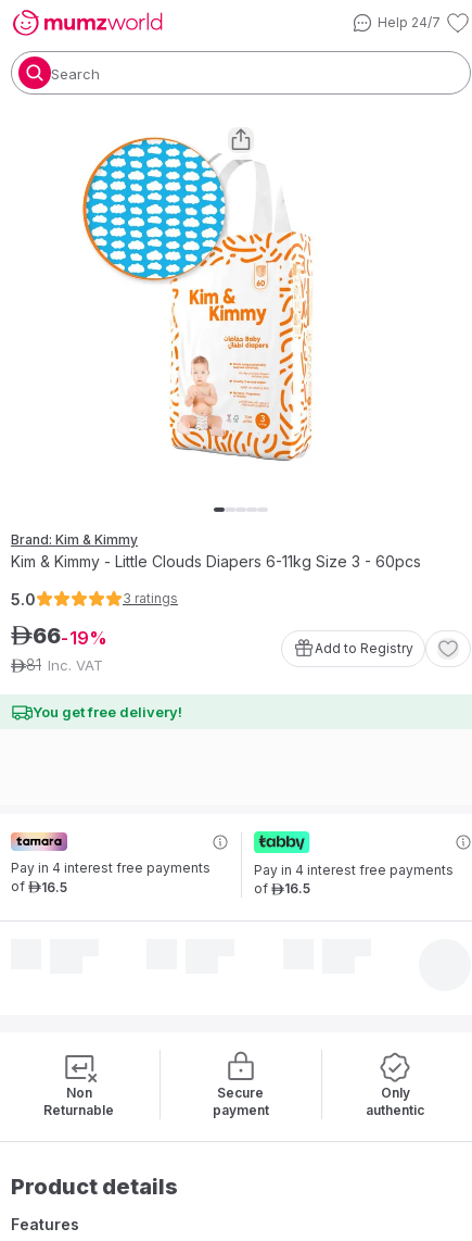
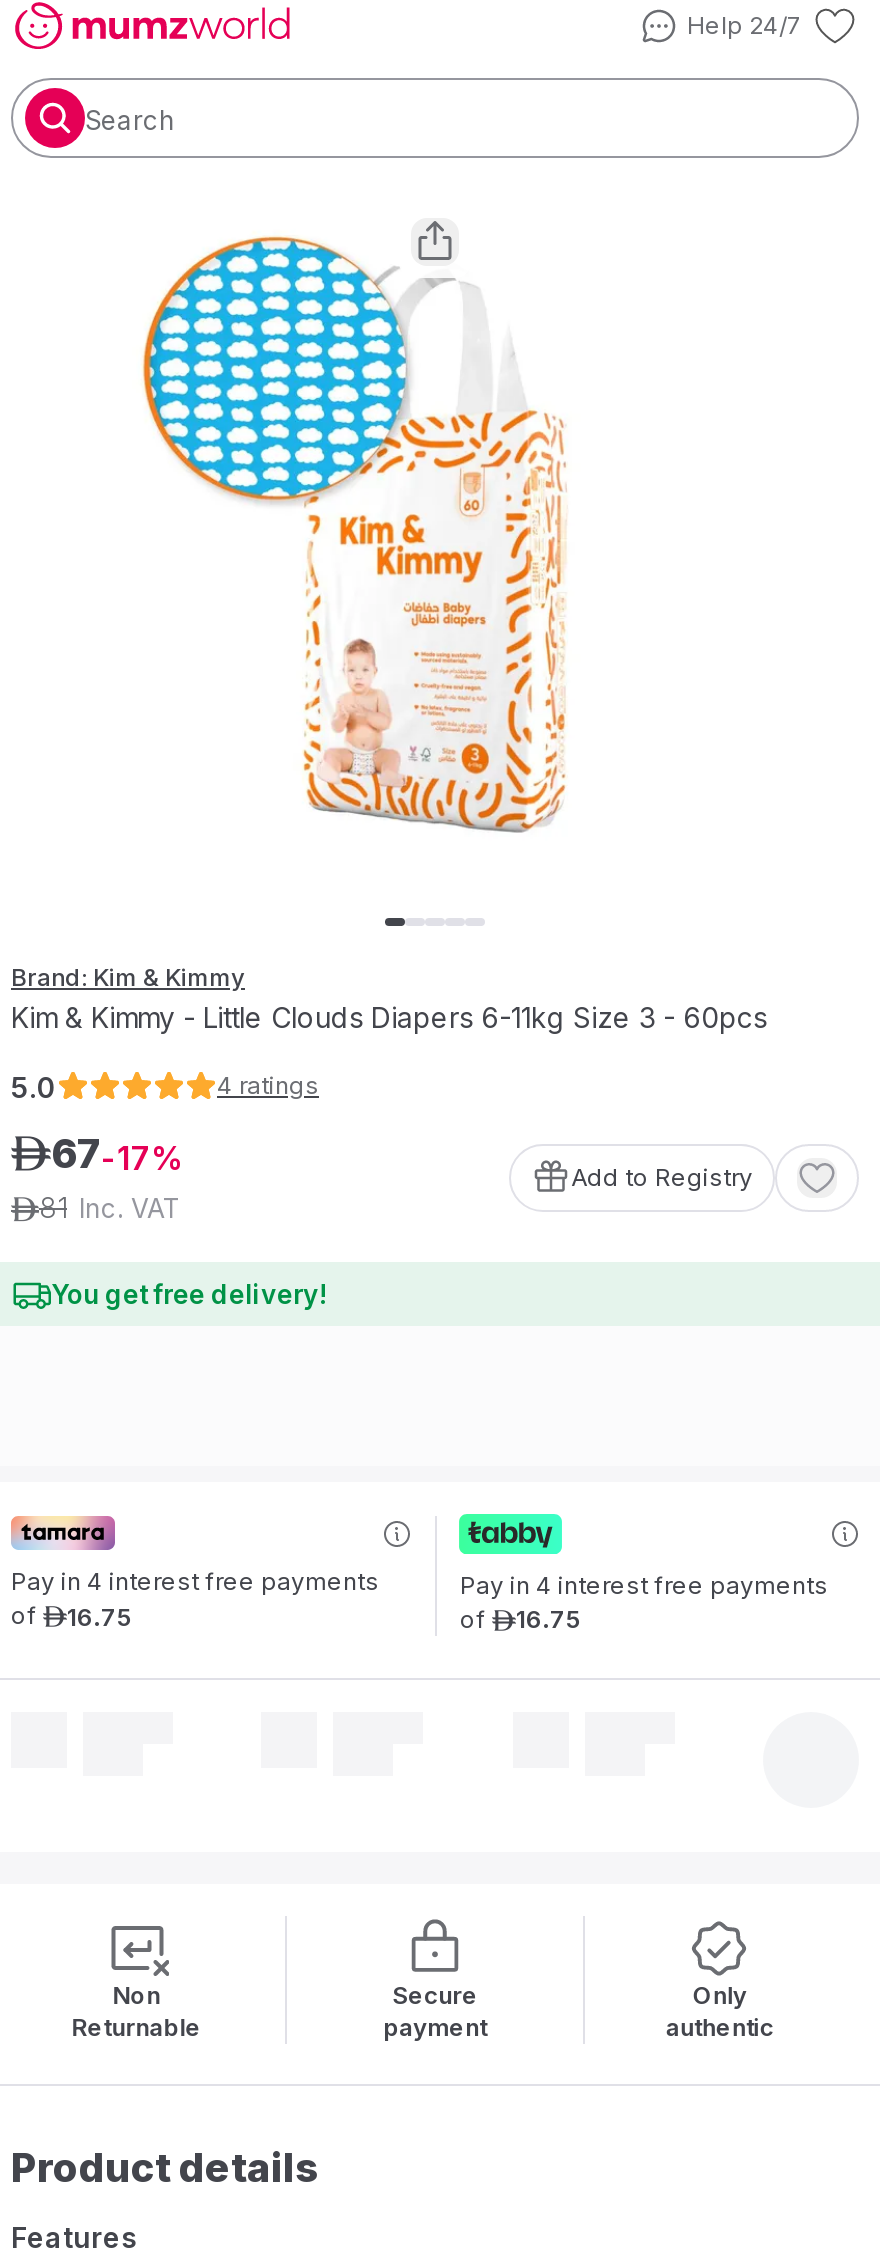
[123,590,178,606] 3 ratings -> [217,1070,319,1100] 4 ratings
[11,623,89,649] ê66 19 -> [11,1130,151,1178] ê67 17
[11,878,67,895] of ê16.5 -> [11,1601,131,1632] of ê16.75
[254,880,311,897] of ê16.5 -> [460,1604,580,1635] of ê16.75

